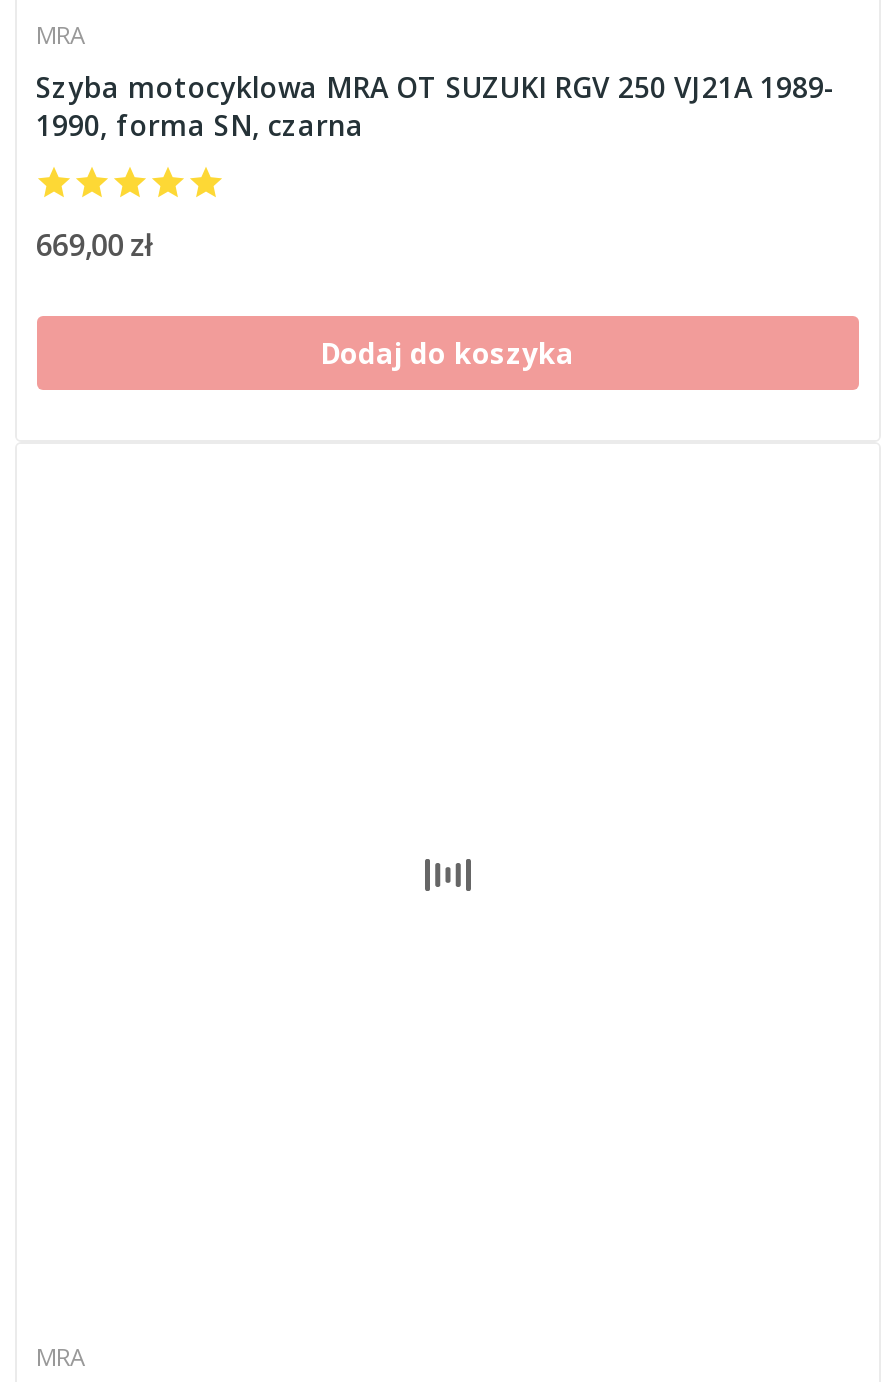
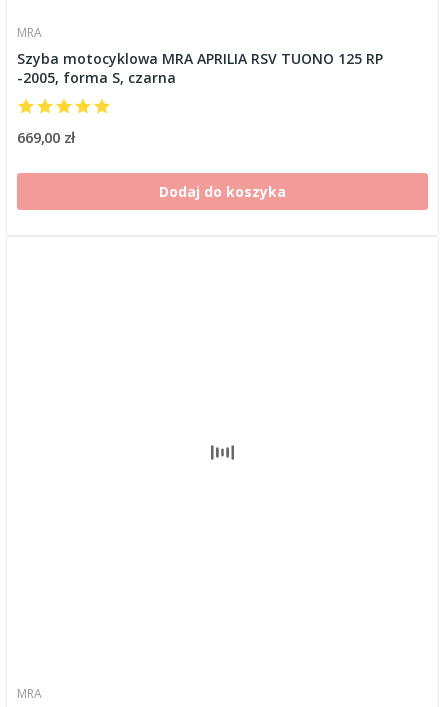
[36,67,836,143] Szyba motocyklowa MRA OT SUZUKI RGV 250 VJ21A 1989- | 1990, forma SN, czarna -> [16,48,382,86] Szyba motocyklowa MRA APRILIA RSV TUONO 125 RP | -2005, forma S, czarna

